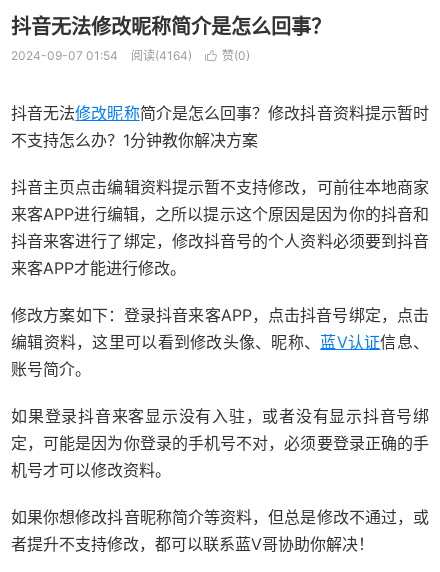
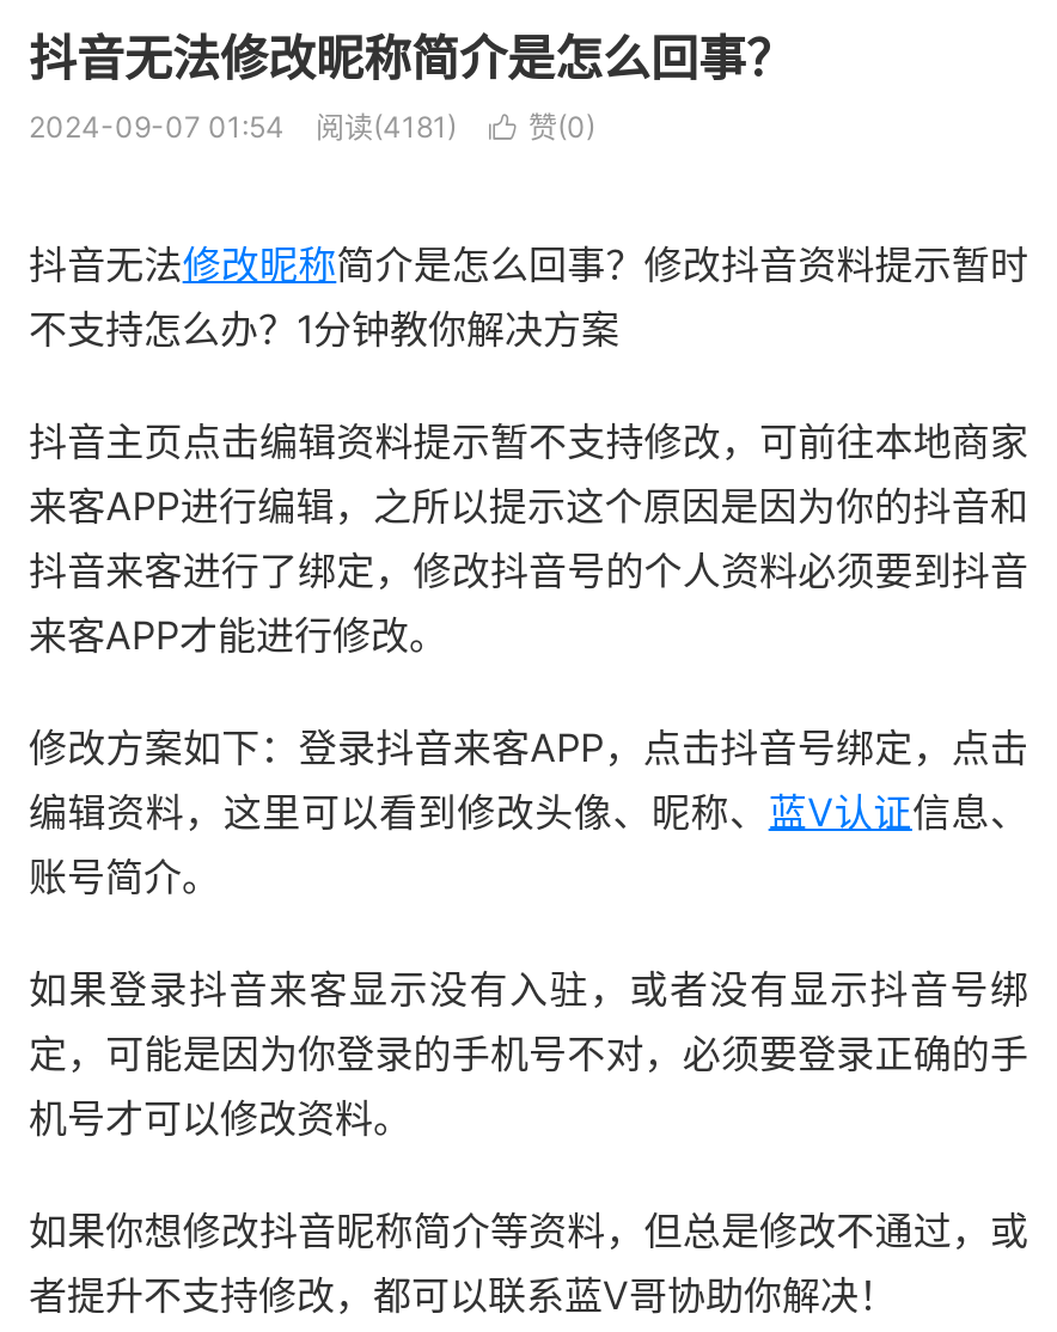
[131,48,192,63] 阅读(4164) -> [316,109,457,145] 阅读(4181)

